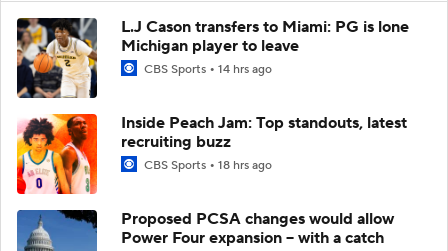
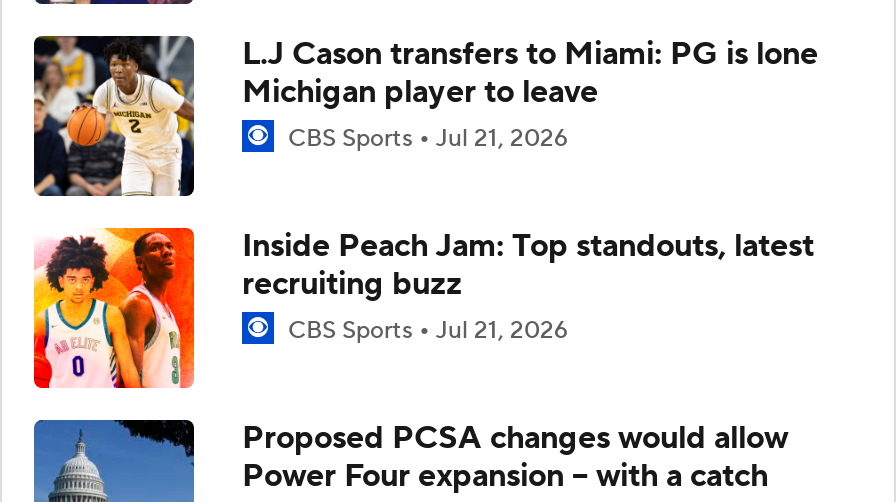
[141,62,272,77] CBS Sports 14 hrs ago -> [282,124,568,154] CBS Sports Jul 21, 2026
[141,158,272,173] CBS Sports 18 hrs ago -> [282,316,568,346] CBS Sports Jul 21, 2026

